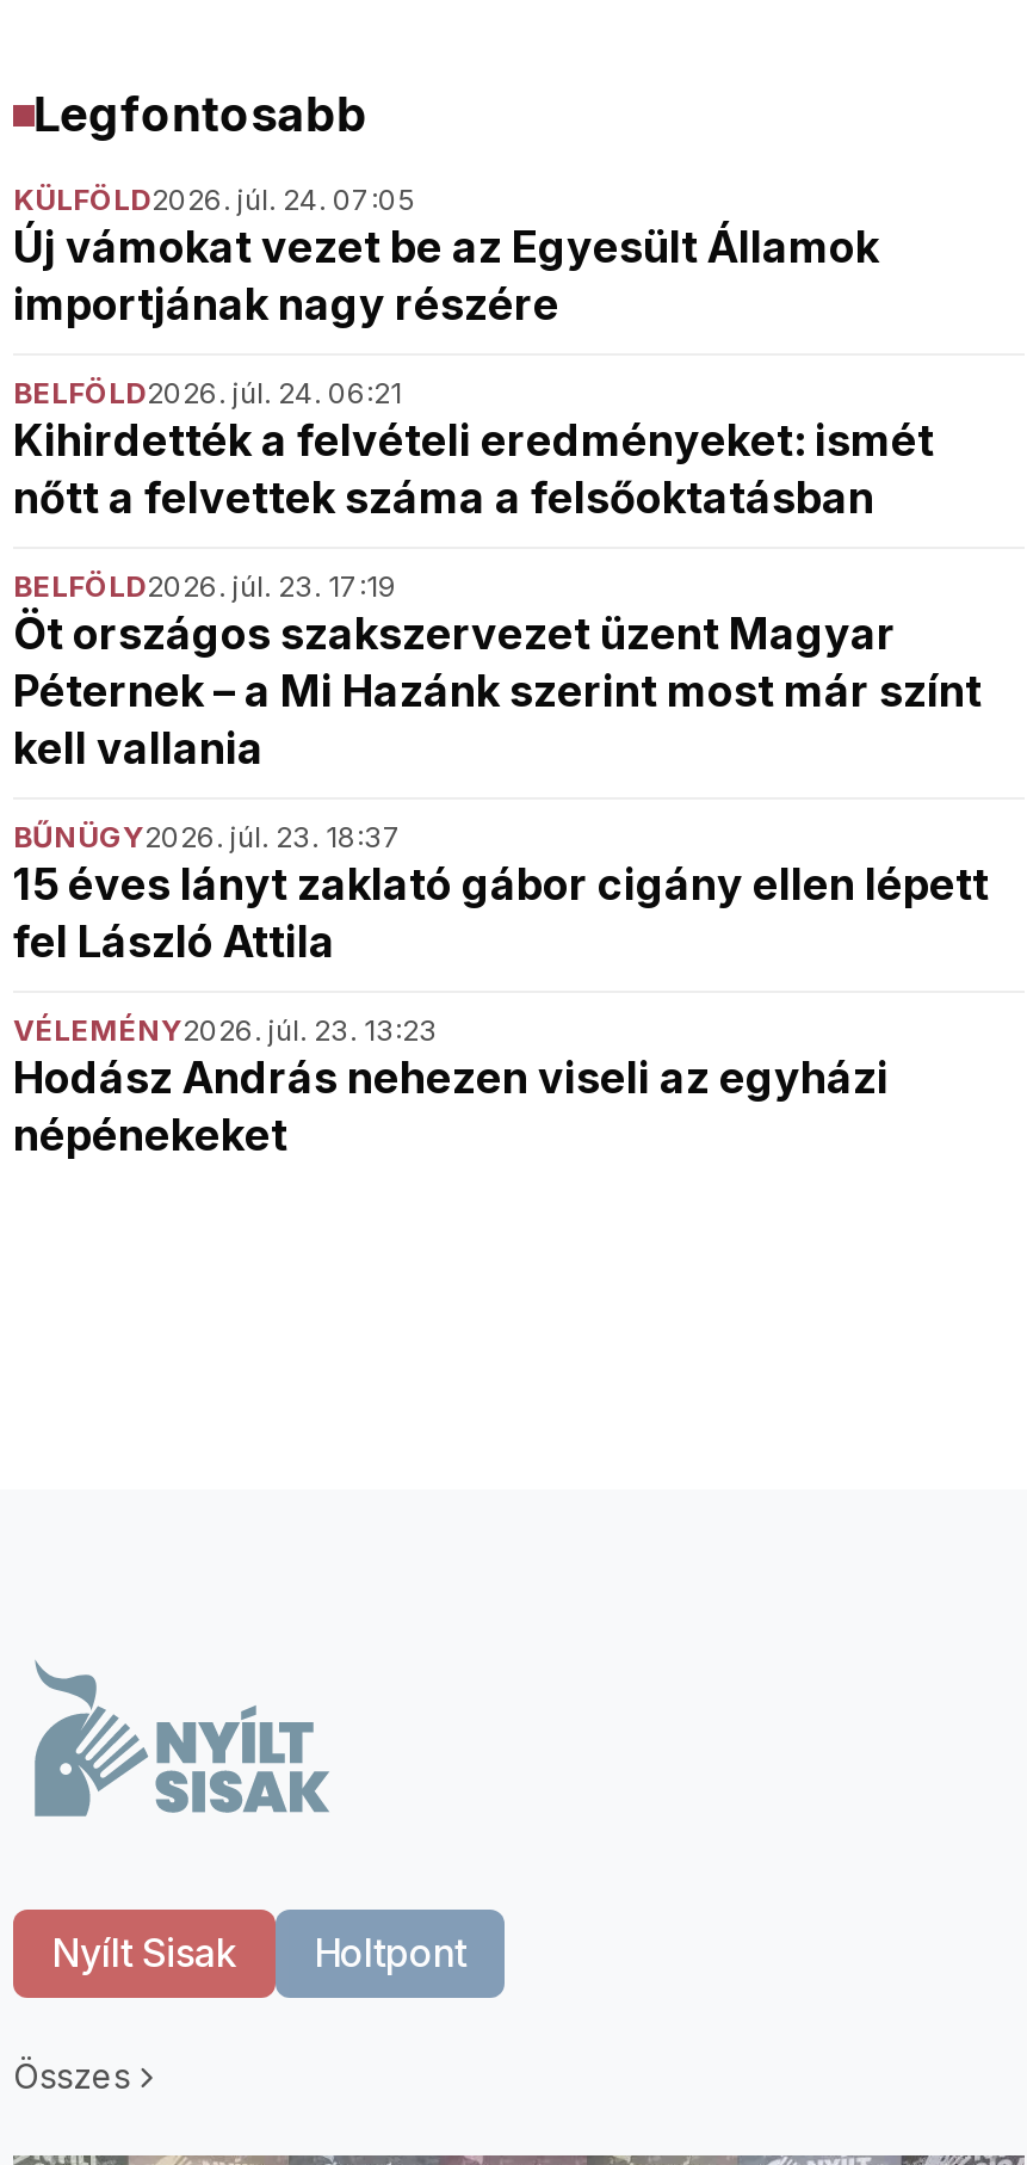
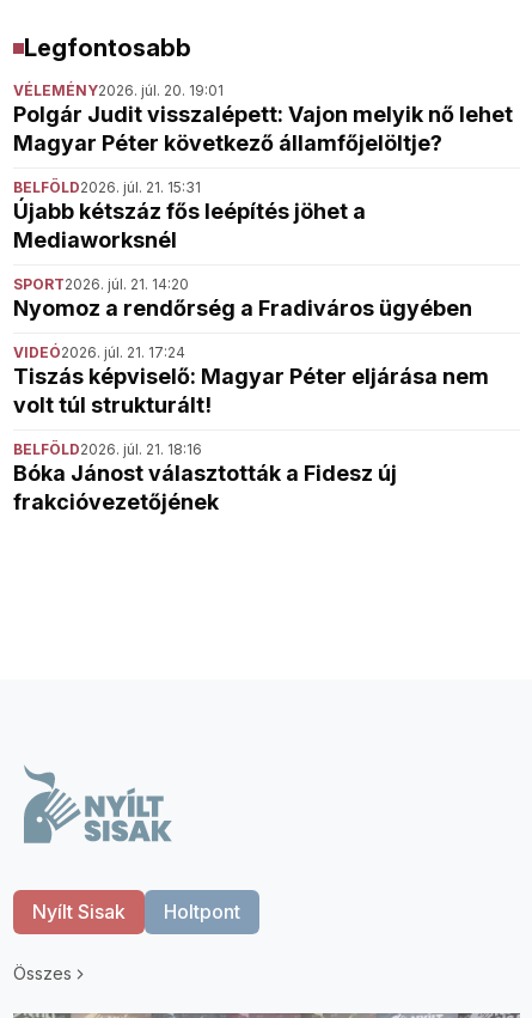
[13,182,879,330] KÜLFÖLD2026. júl. 24. 07:05 | Új vámokat vezet be az Egyesült Államok | importjának nagy részére -> [13,82,513,156] VÉLEMÉNY2026. júl. 20. 19:01 | Polgár Judit visszalépett: Vajon melyik nő lehet | Magyar Péter következő államfőjelöltje?
[13,376,934,524] BELFÖLD2026. júl. 24. 06:21 | Kihirdették a felvételi eredményeket: ismét | nőtt a felvettek száma a felsőoktatásban -> [13,179,366,253] BELFÖLD2026. júl. 21. 15:31 | Újabb kétszáz fős leépítés jöhet a | Mediaworksnél
[13,569,982,774] BELFÖLD2026. júl. 23. 17:19 | Öt országos szakszervezet üzent Magyar | Péternek – a Mi Hazánk szerint most már színt | kell vallania -> [13,276,472,321] SPORT2026. júl. 21. 14:20 | Nyomoz a rendőrség a Fradiváros ügyében
[13,820,989,968] BŰNÜGY2026. júl. 23. 18:37 | 15 éves lányt zaklató gábor cigány ellen lépett | fel László Attila -> [13,344,489,418] VIDEÓ2026. júl. 21. 17:24 | Tiszás képviselő: Magyar Péter eljárása nem | volt túl strukturált!
[13,1013,889,1161] VÉLEMÉNY2026. júl. 23. 13:23 | Hodász András nehezen viseli az egyházi | népénekeket -> [13,441,397,515] BELFÖLD2026. júl. 21. 18:16 | Bóka Jánost választották a Fidesz új | frakcióvezetőjének

